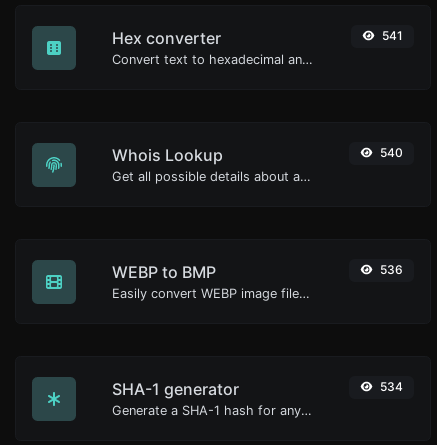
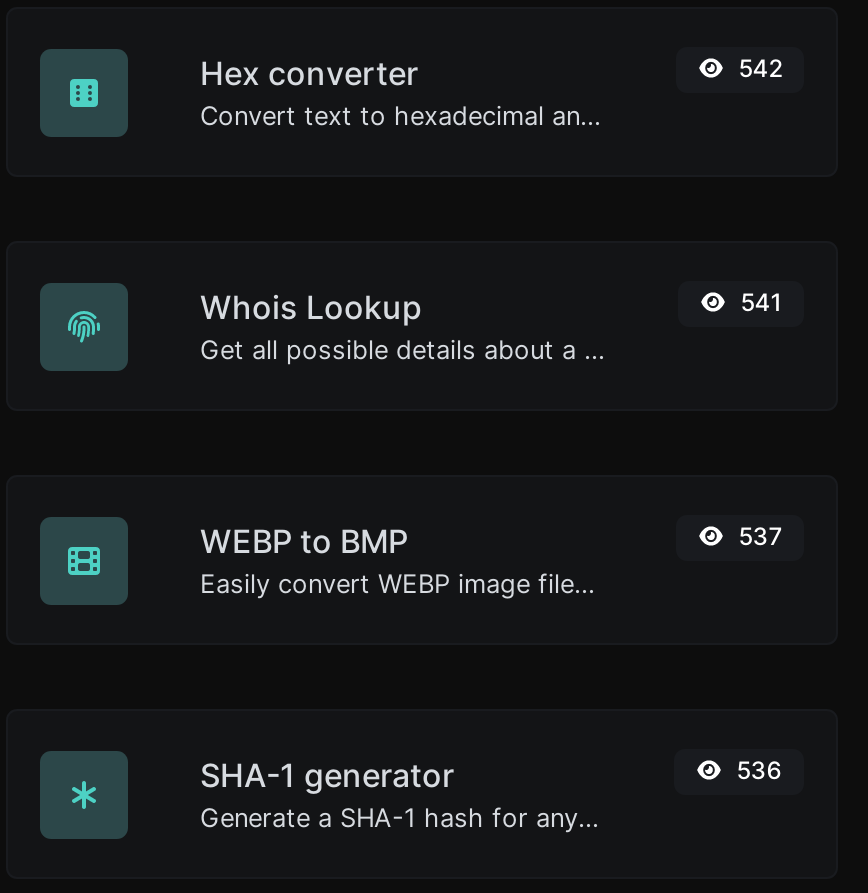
[379,28,403,43] 541 -> [732,53,782,83] 542
[377,145,403,160] 540 -> [734,287,782,317] 541
[377,262,403,277] 536 -> [732,521,782,551] 537
[377,379,403,394] 534 -> [730,755,782,785] 536

